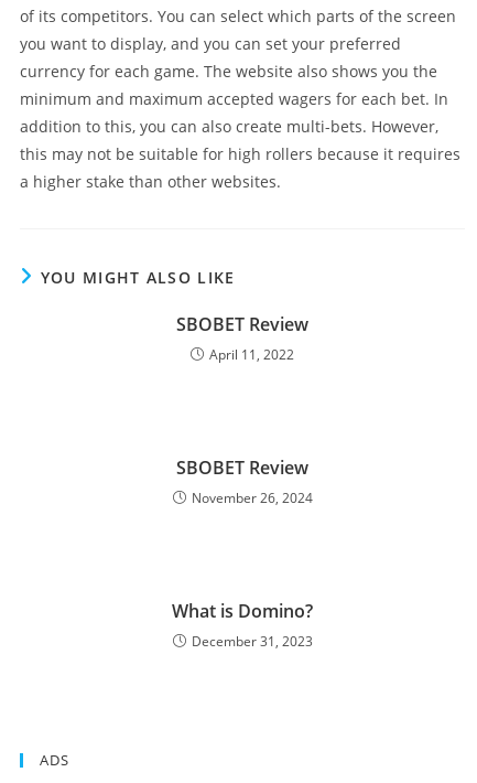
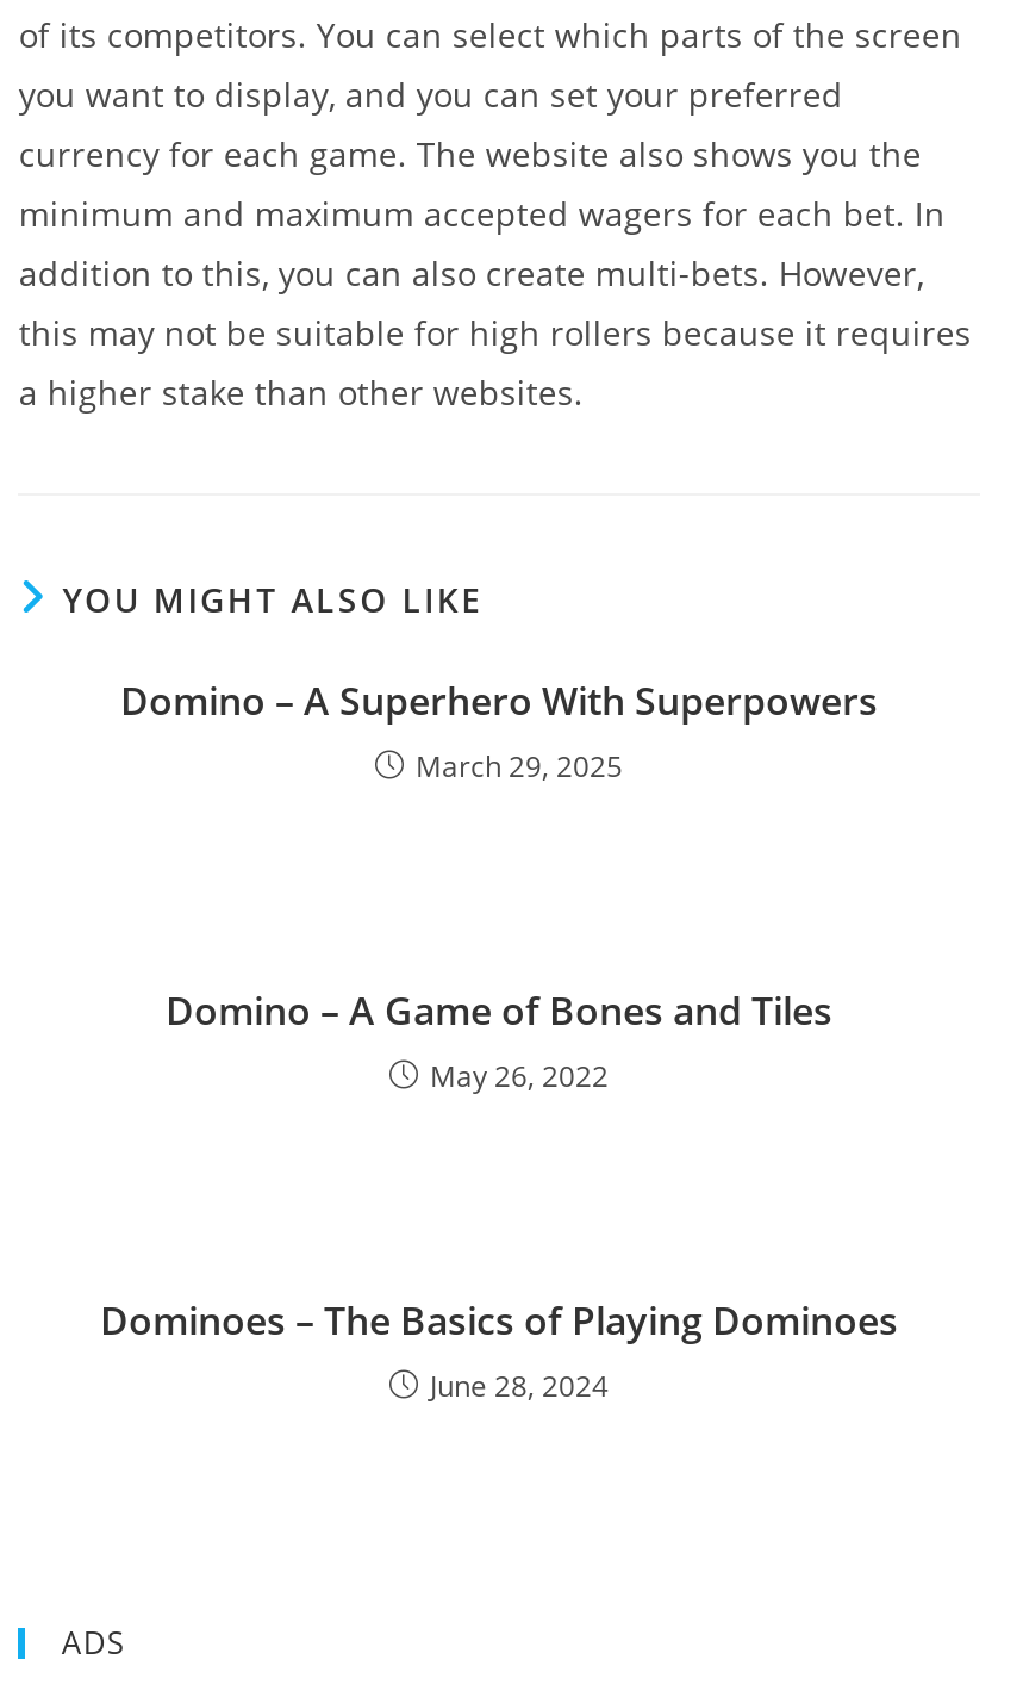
[176,312,308,364] SBOBET Review | April 11, 2022 -> [120,675,878,787] Domino – A Superhero With Superpowers | March 29, 2025
[176,455,312,507] SBOBET Review | November 26, 2024 -> [166,984,832,1096] Domino – A Game of Bones and Tiles | May 26, 2022
[172,599,313,651] What is Domino? | December 31, 2023 -> [100,1294,898,1406] Dominoes – The Basics of Playing Dominoes | June 28, 2024

